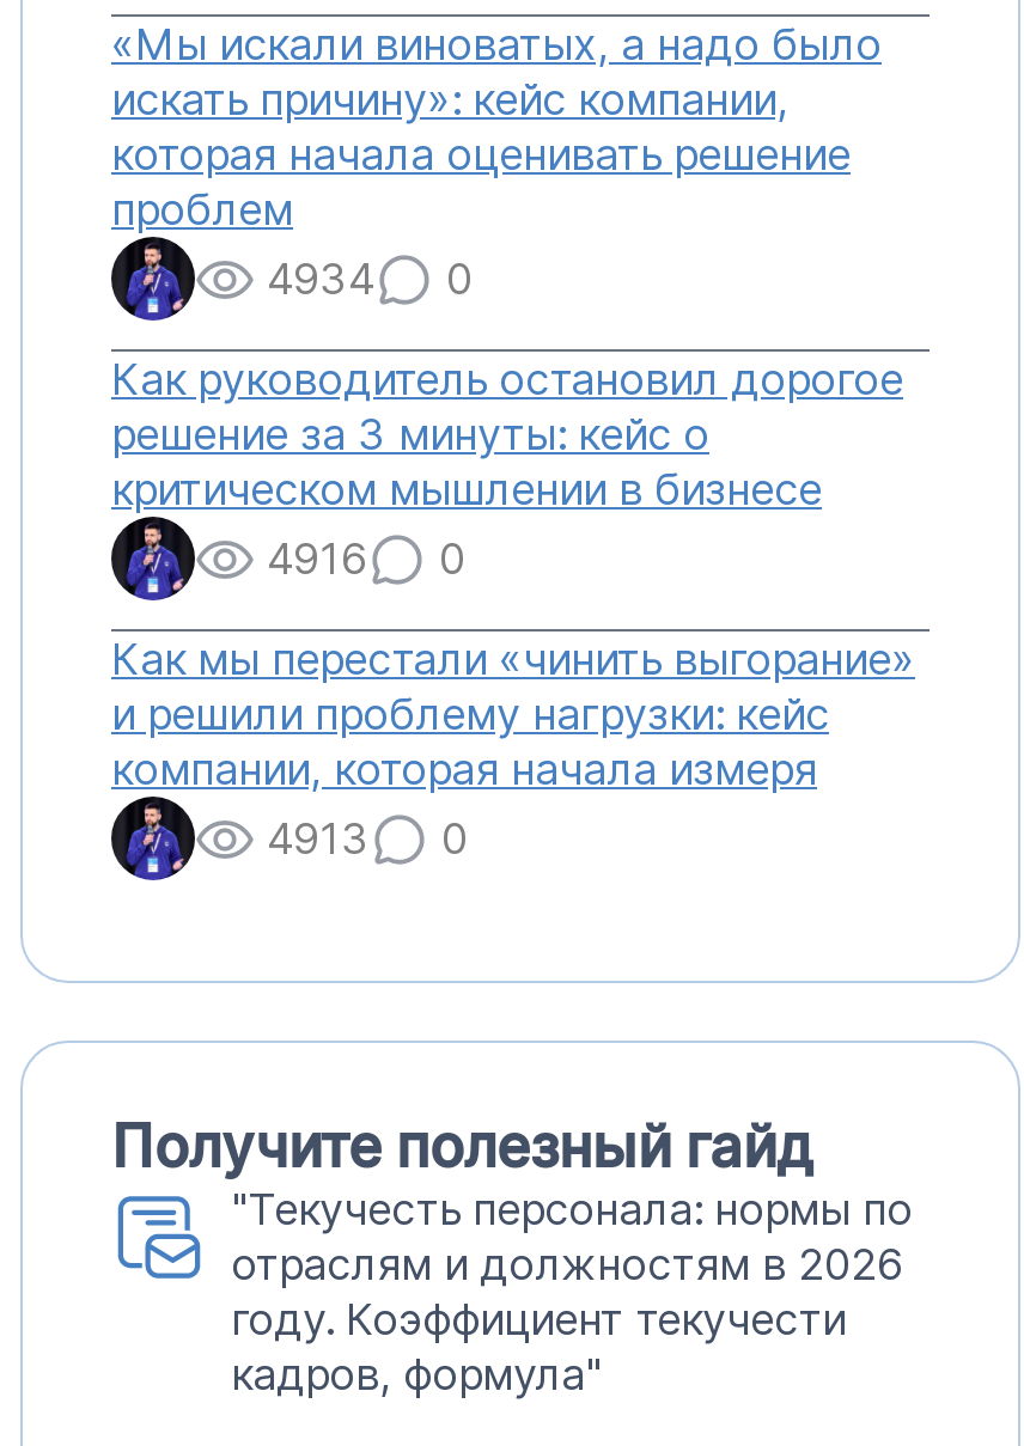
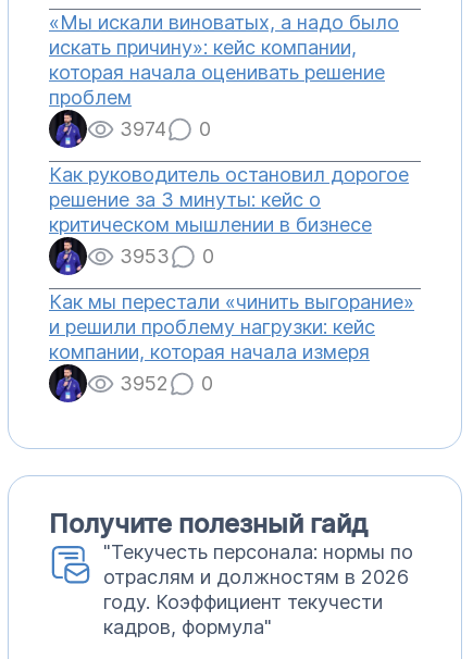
[267,252,473,303] 4934 0 -> [120,117,211,140] 3974 0
[267,532,465,582] 4916 0 -> [120,244,214,267] 3953 0
[267,812,468,862] 4913 0 -> [120,371,213,394] 3952 0

